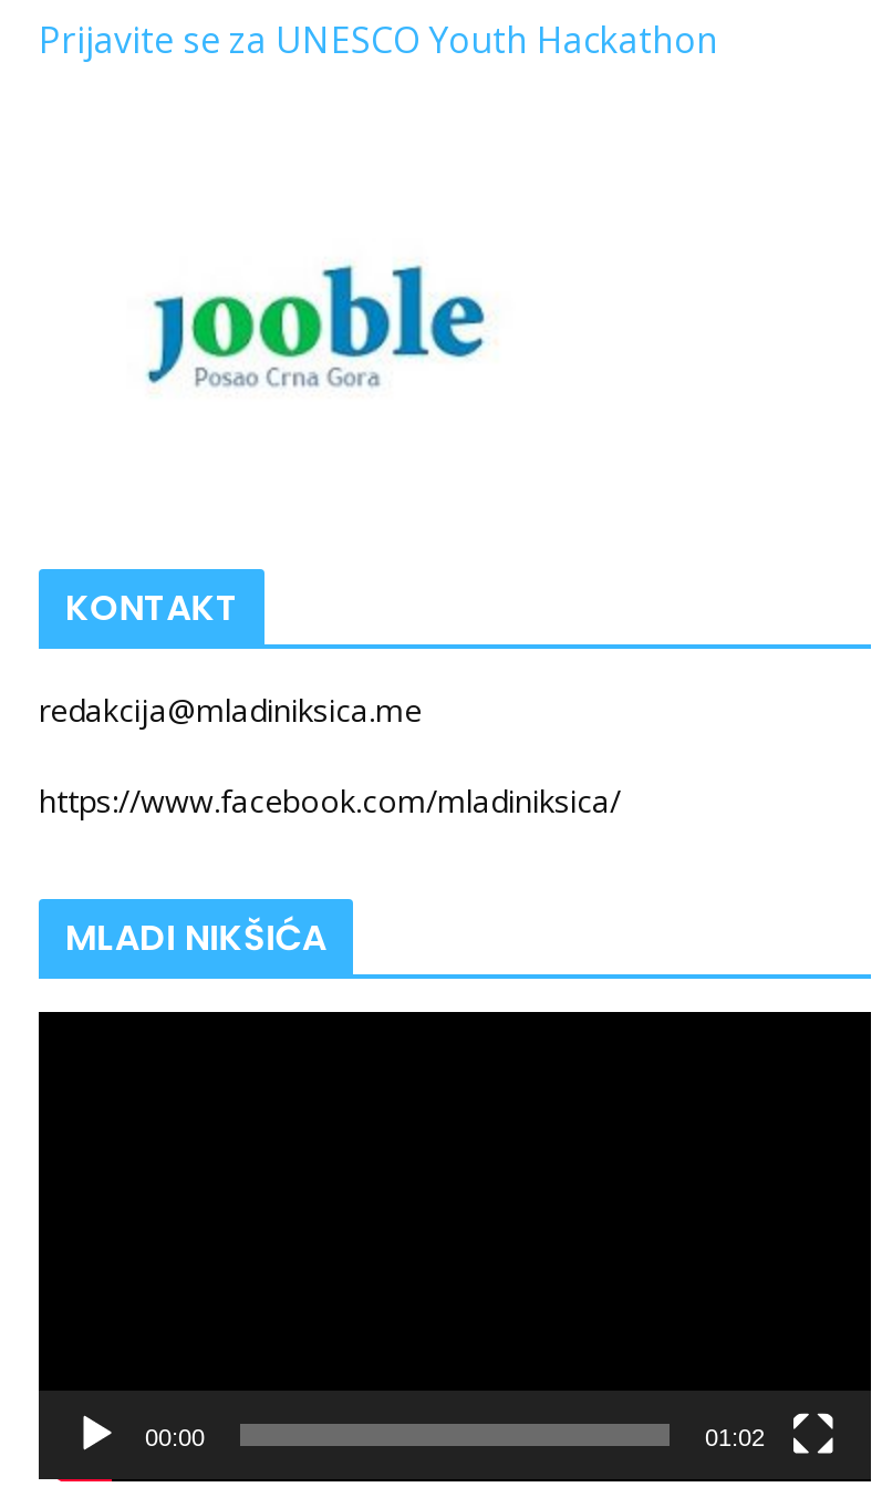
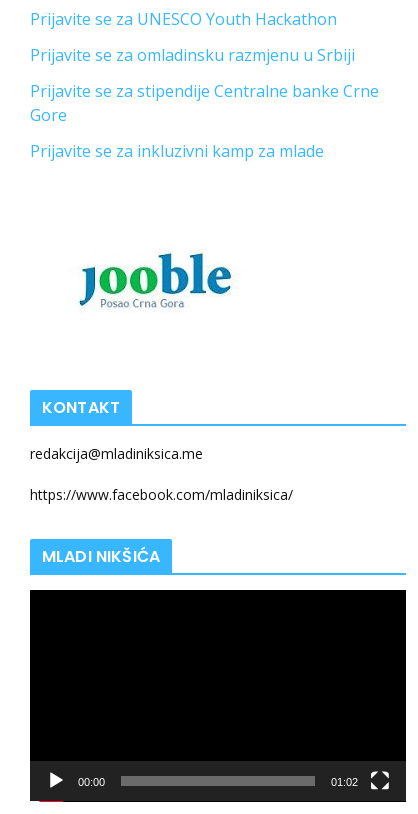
none -> [30,44,379,162] Prijavite se za omladinsku razmjenu u Srbiji | Prijavite se za stipendije Centralne banke Crne | Gore | Prijavite se za inkluzivni kamp za mlade

